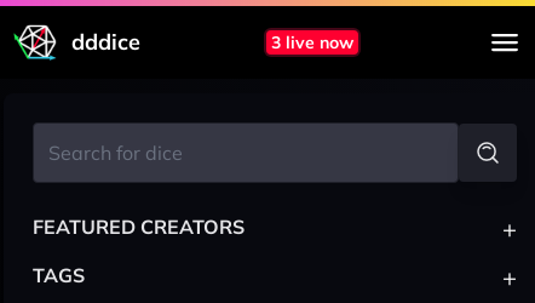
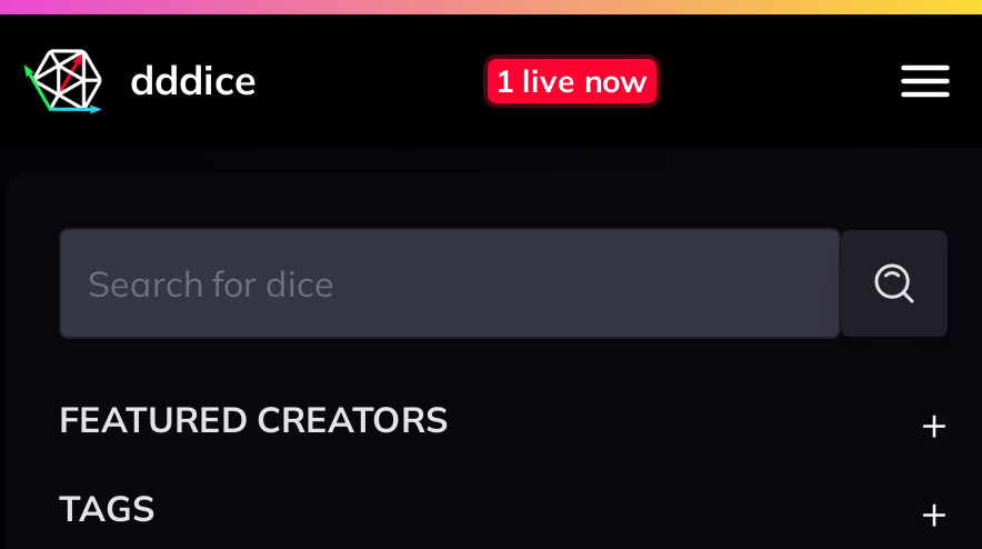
[271,32,353,53] 3 live now -> [495,61,647,101] 1 live now

